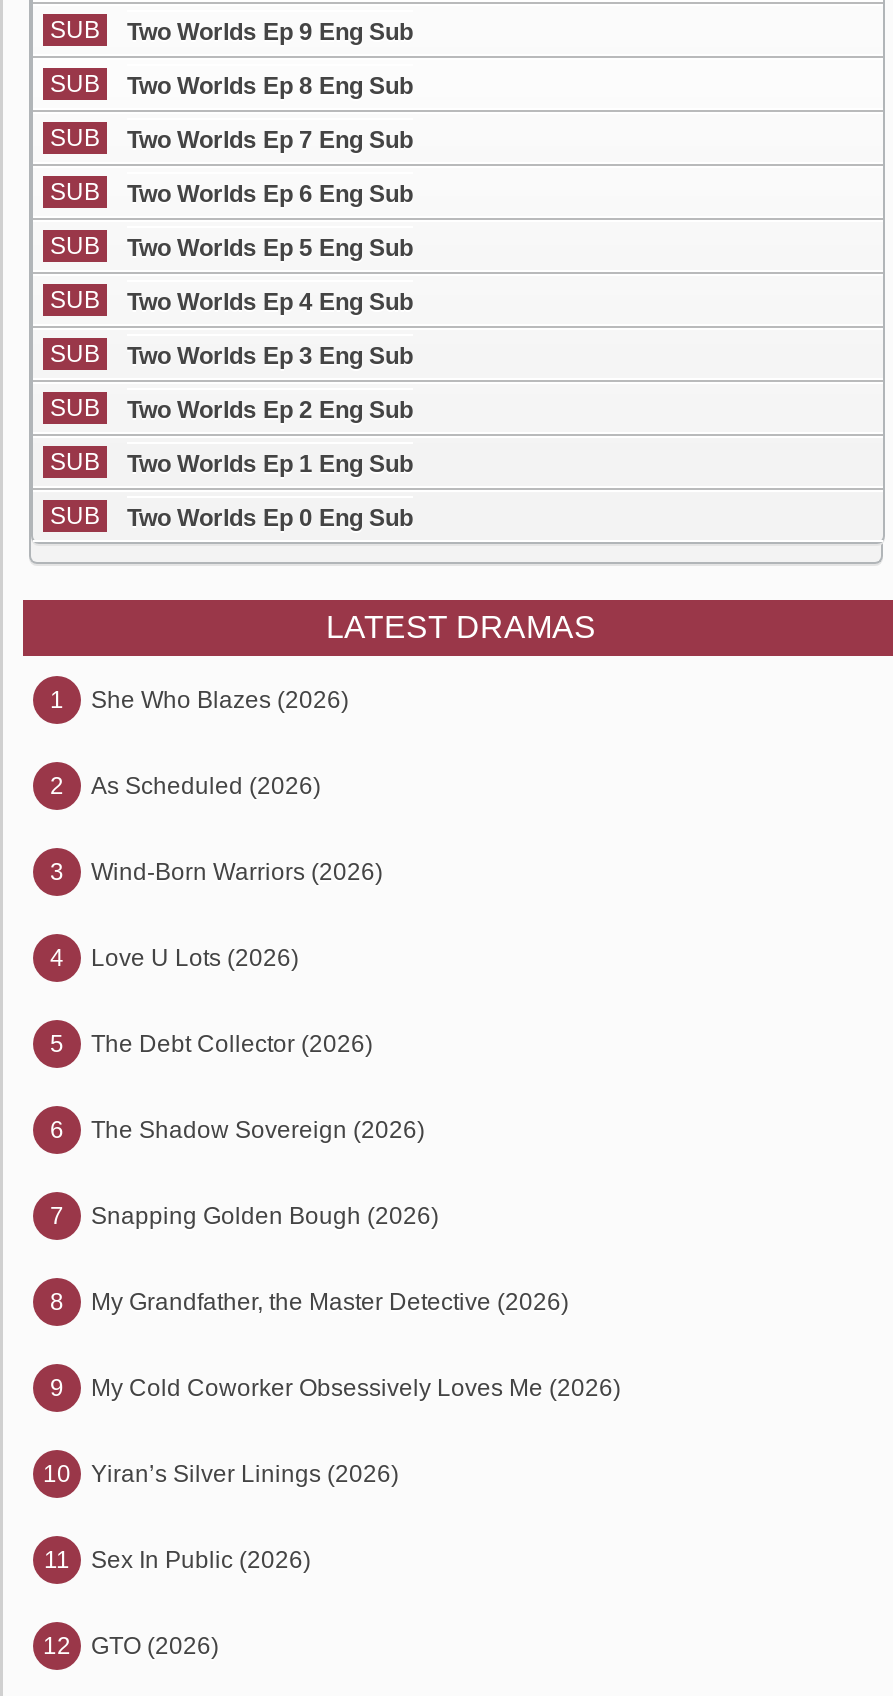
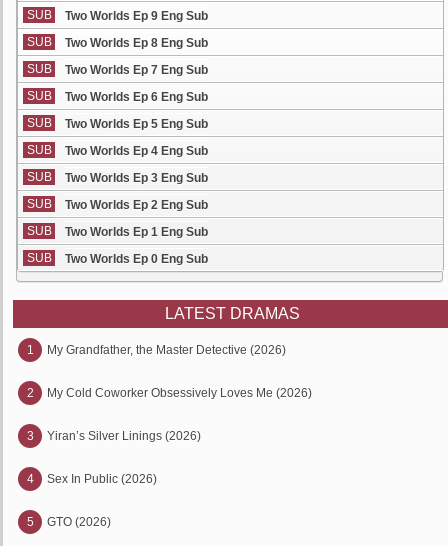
[50,686,439,1316] She Who Blazes (2026) | 2 | As Scheduled (2026) | 3 | Wind-Born Warriors (2026) | 4 | Love U Lots (2026) | 5 | The Debt Collector (2026) | 6 | The Shadow Sovereign (2026) | 7 | Snapping Golden Bough (2026) | 8 -> none
[50,1374,621,1402] 9 My Cold Coworker Obsessively Loves Me (2026) -> [26,386,312,400] 2 My Cold Coworker Obsessively Loves Me (2026)
[43,1460,399,1488] 10 Yiran’s Silver Linings (2026) -> [26,429,201,443] 3 Yiran’s Silver Linings (2026)
[44,1546,311,1574] 11 Sex In Public (2026) -> [26,472,157,486] 4 Sex In Public (2026)
[43,1632,219,1660] 12 GTO (2026) -> [26,515,111,529] 5 GTO (2026)

